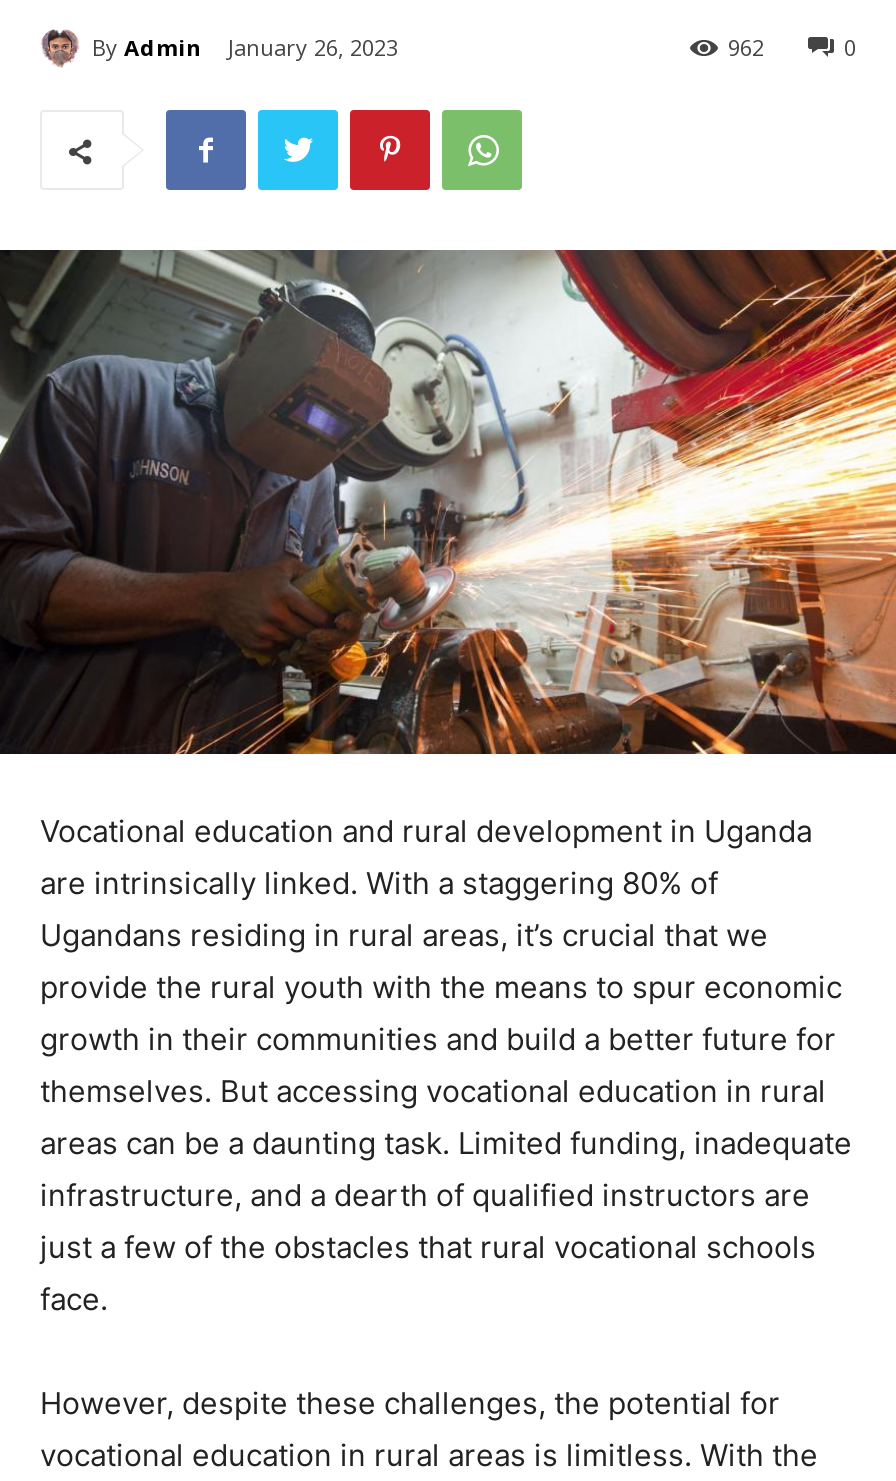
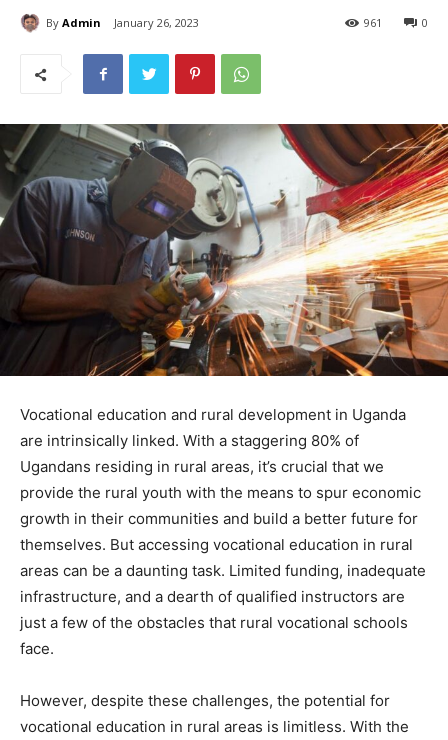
[728,32,764,62] 962 -> [364,15,382,30] 961

